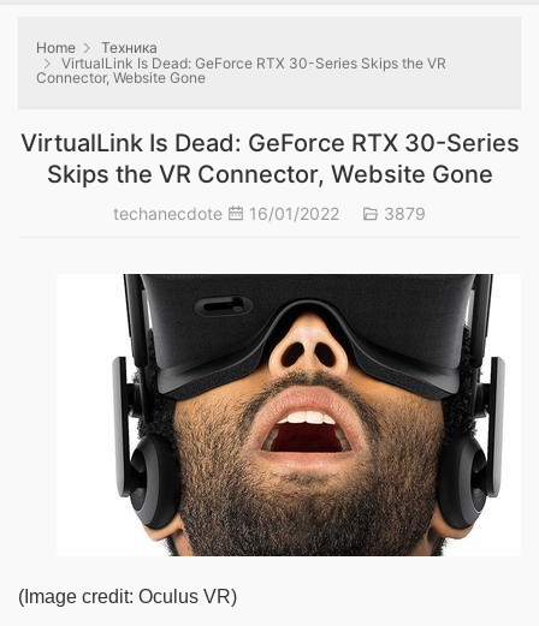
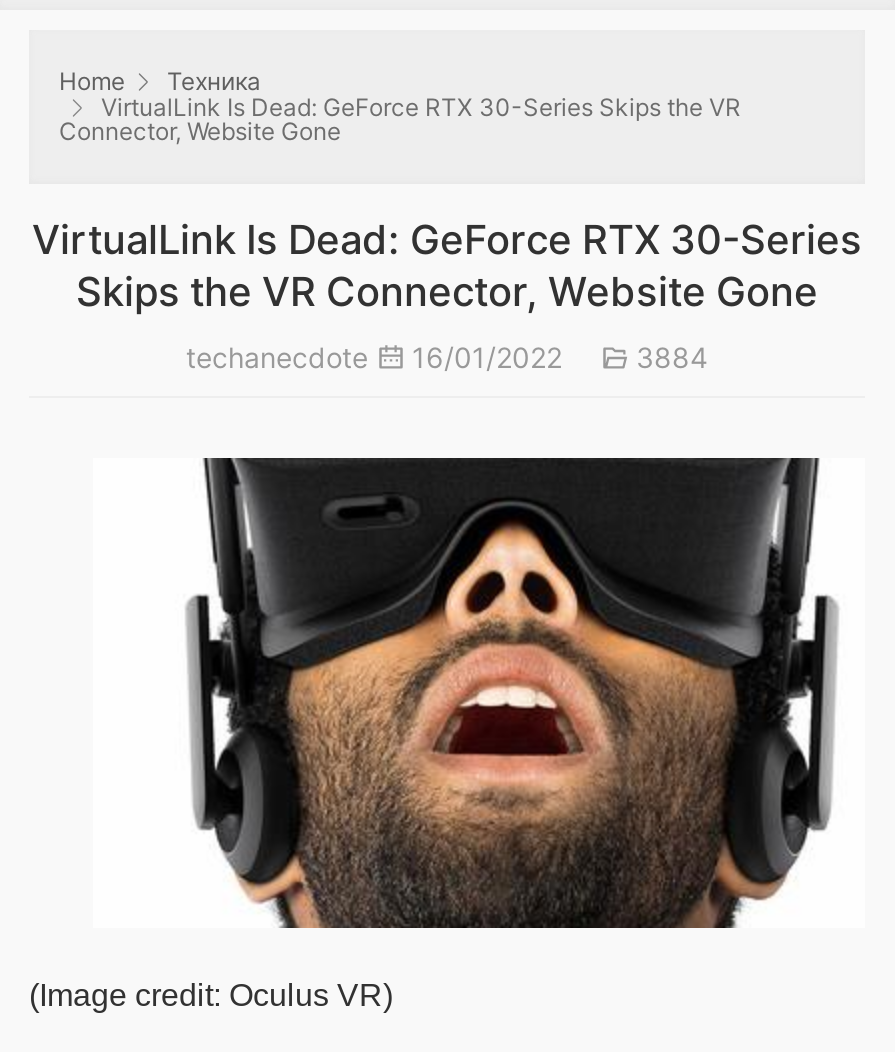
[113,203,426,223] techanecdote 16/01/2022 3879 -> [186,340,708,374] techanecdote 16/01/2022 3884

